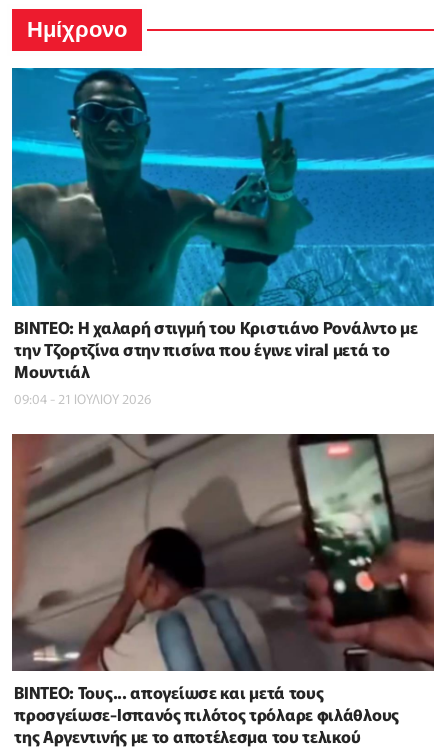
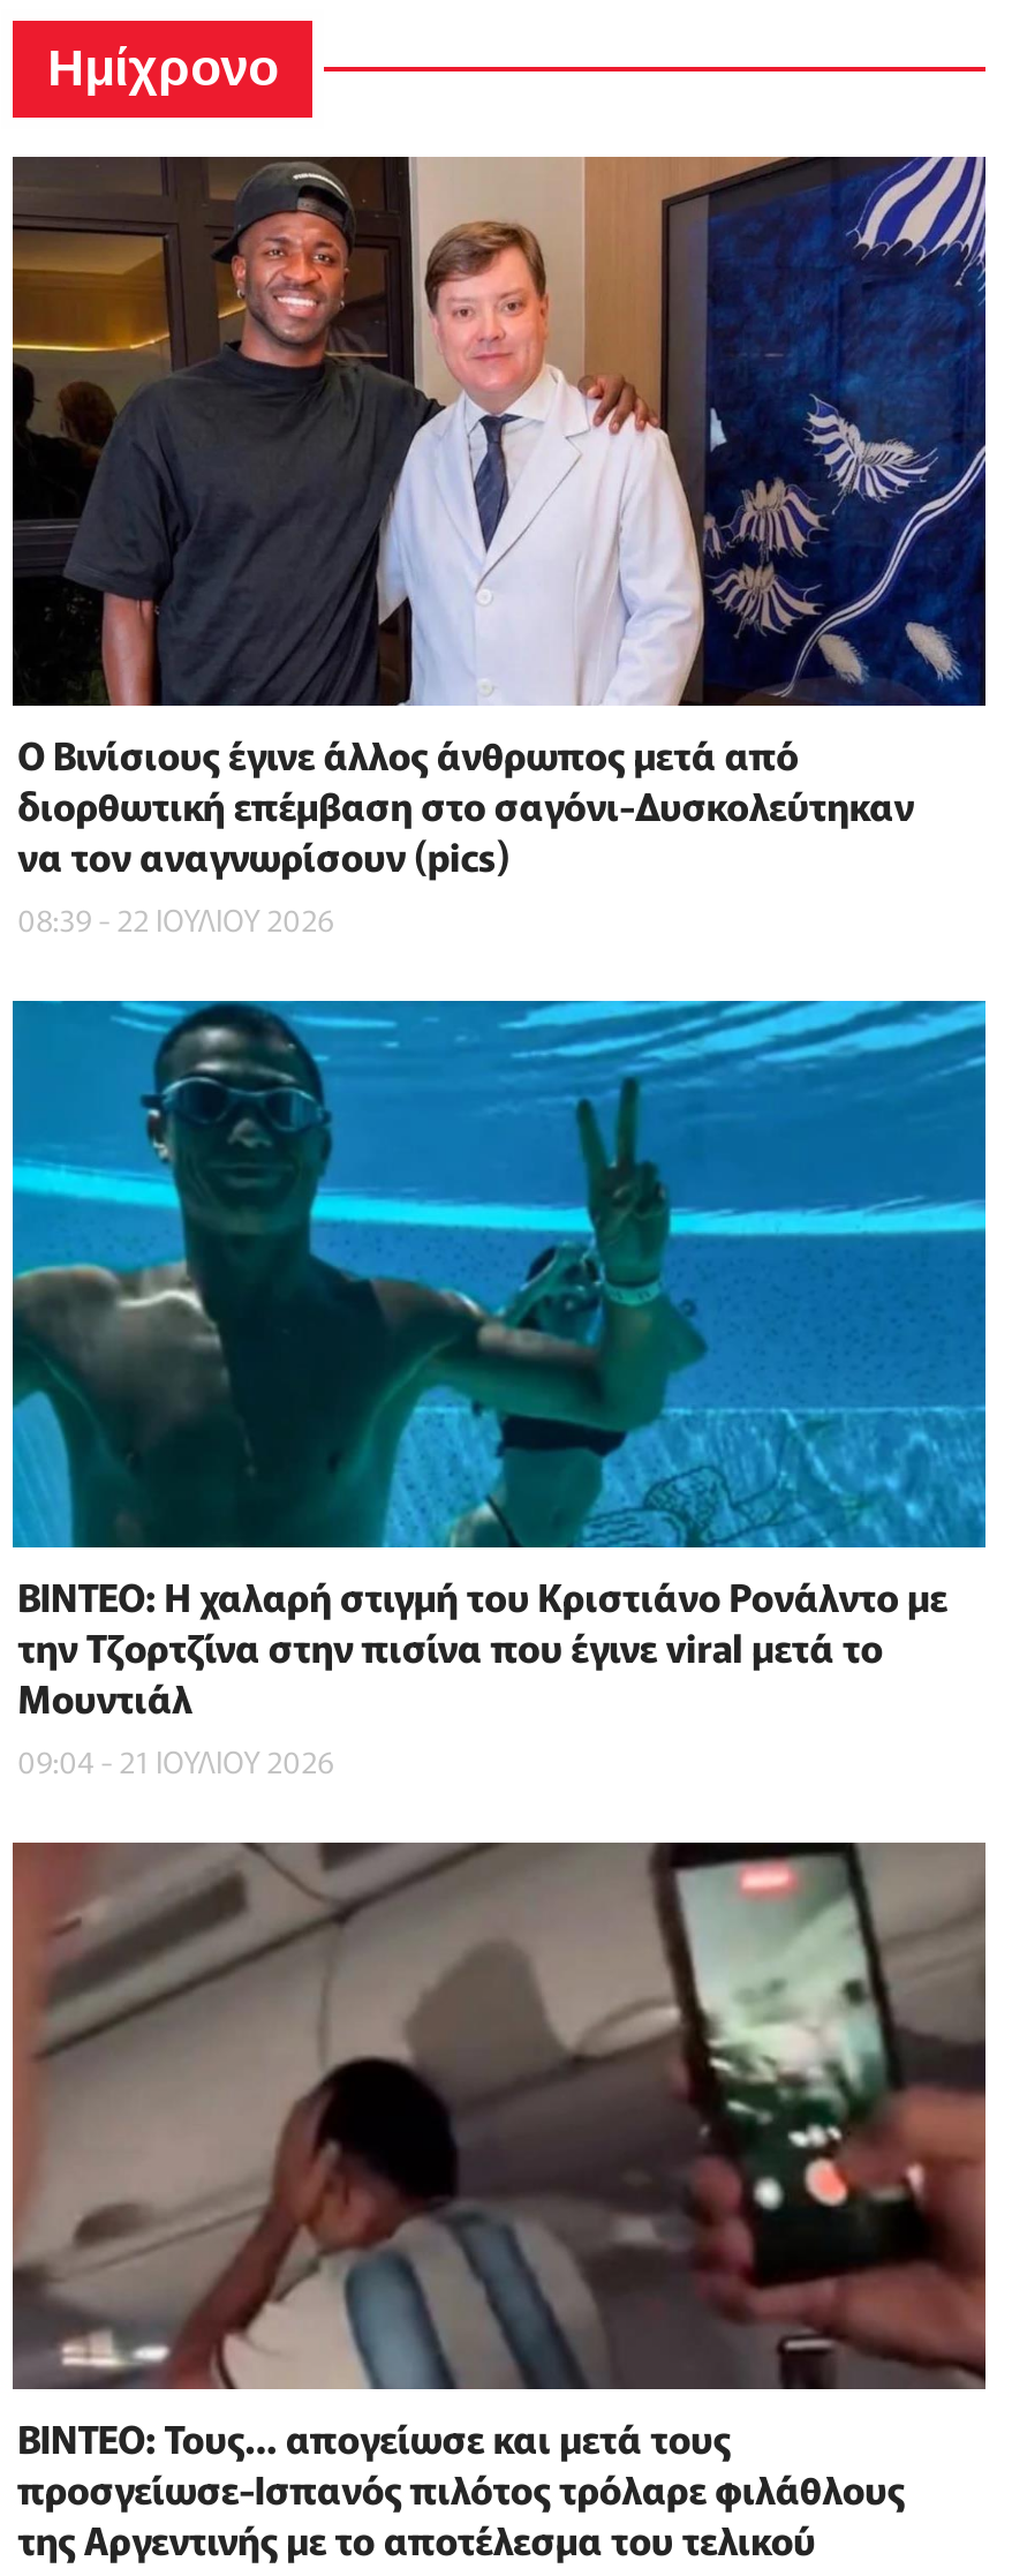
none -> [10,155,988,940] [image] | Ο Βινίσιους έγινε άλλος άνθρωπος μετά από | διορθωτική επέμβαση στο σαγόνι-Δυσκολεύτηκαν | να τον αναγνωρίσουν (pics) | 08:39 - 22 ΙΟΥΛΙΟΥ 2026

